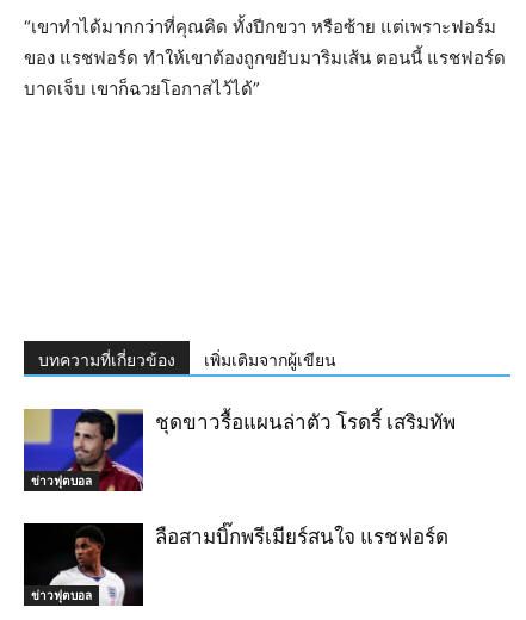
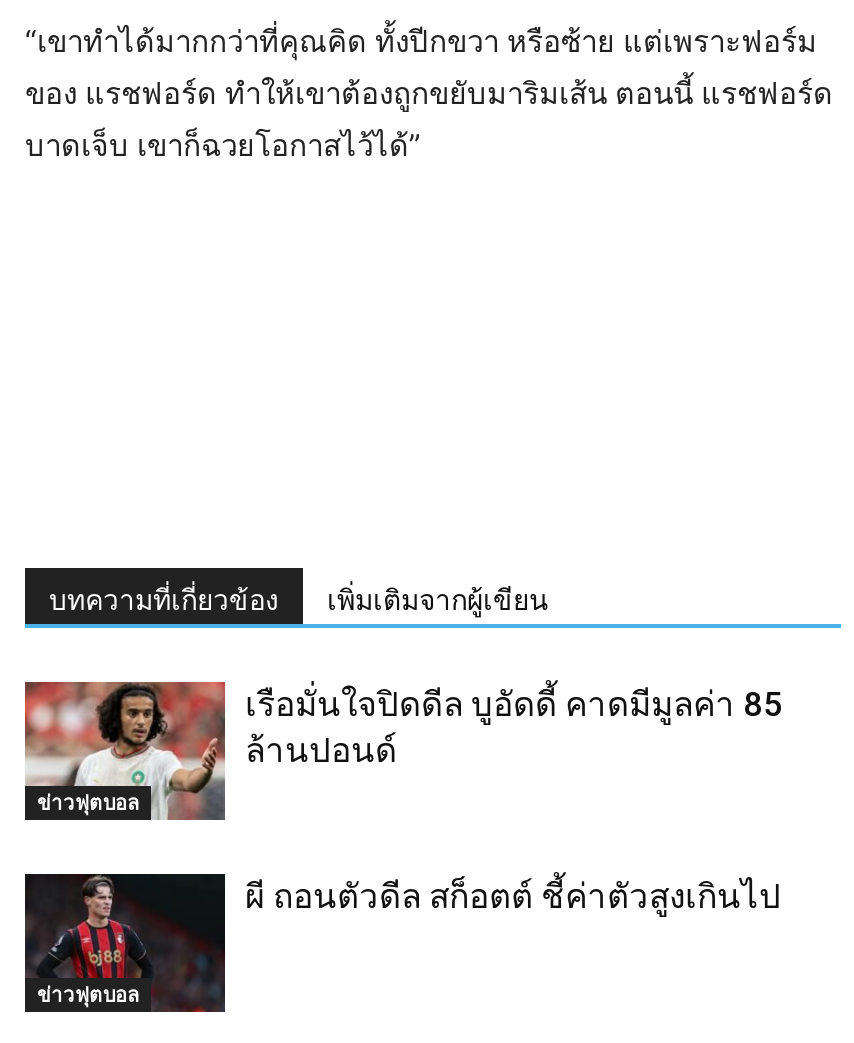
[23,408,456,491] [image] | ชุดขาวรื้อแผนล่าตัว โรดรี้ เสริมทัพ -> [23,680,783,820] [image] | เรือมั่นใจปิดดีล บูอัดดี้ คาดมีมูลค่า 85 | ล้านปอนด์
[25,525,448,606] [image] | ลือสามบิ๊กพรีเมียร์สนใจ แรชฟอร์ด -> [25,874,781,1014] [image] | ผี ถอนตัวดีล สก็อตต์ ชี้ค่าตัวสูงเกินไป

